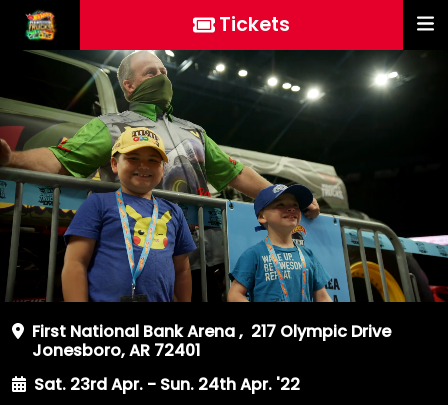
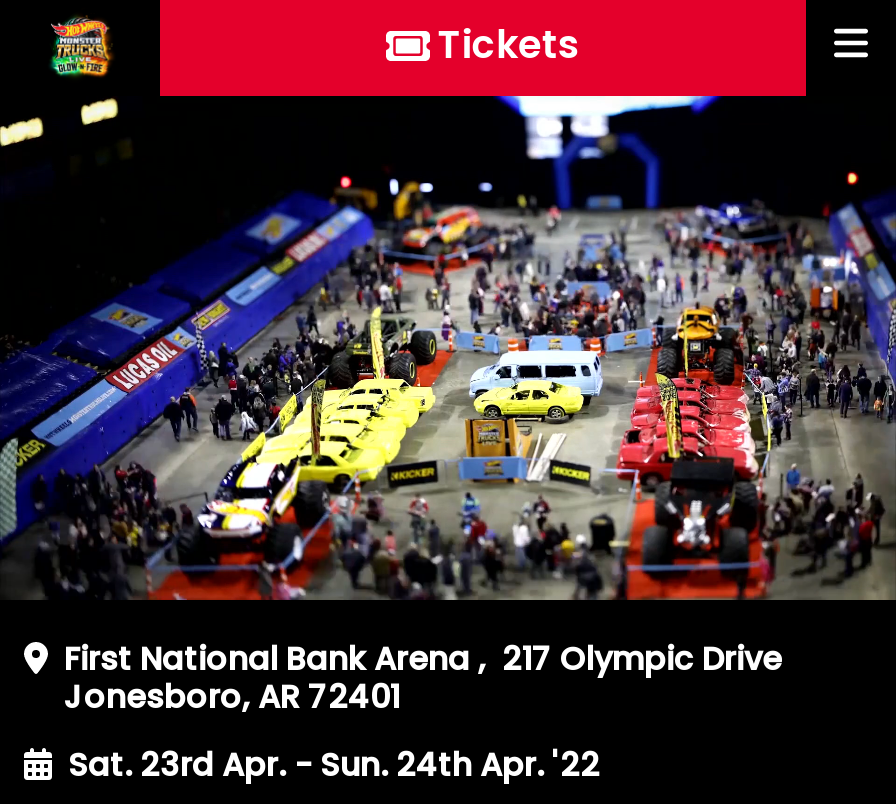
[3,49,445,303] [image] -> [6,94,890,602] [image]

